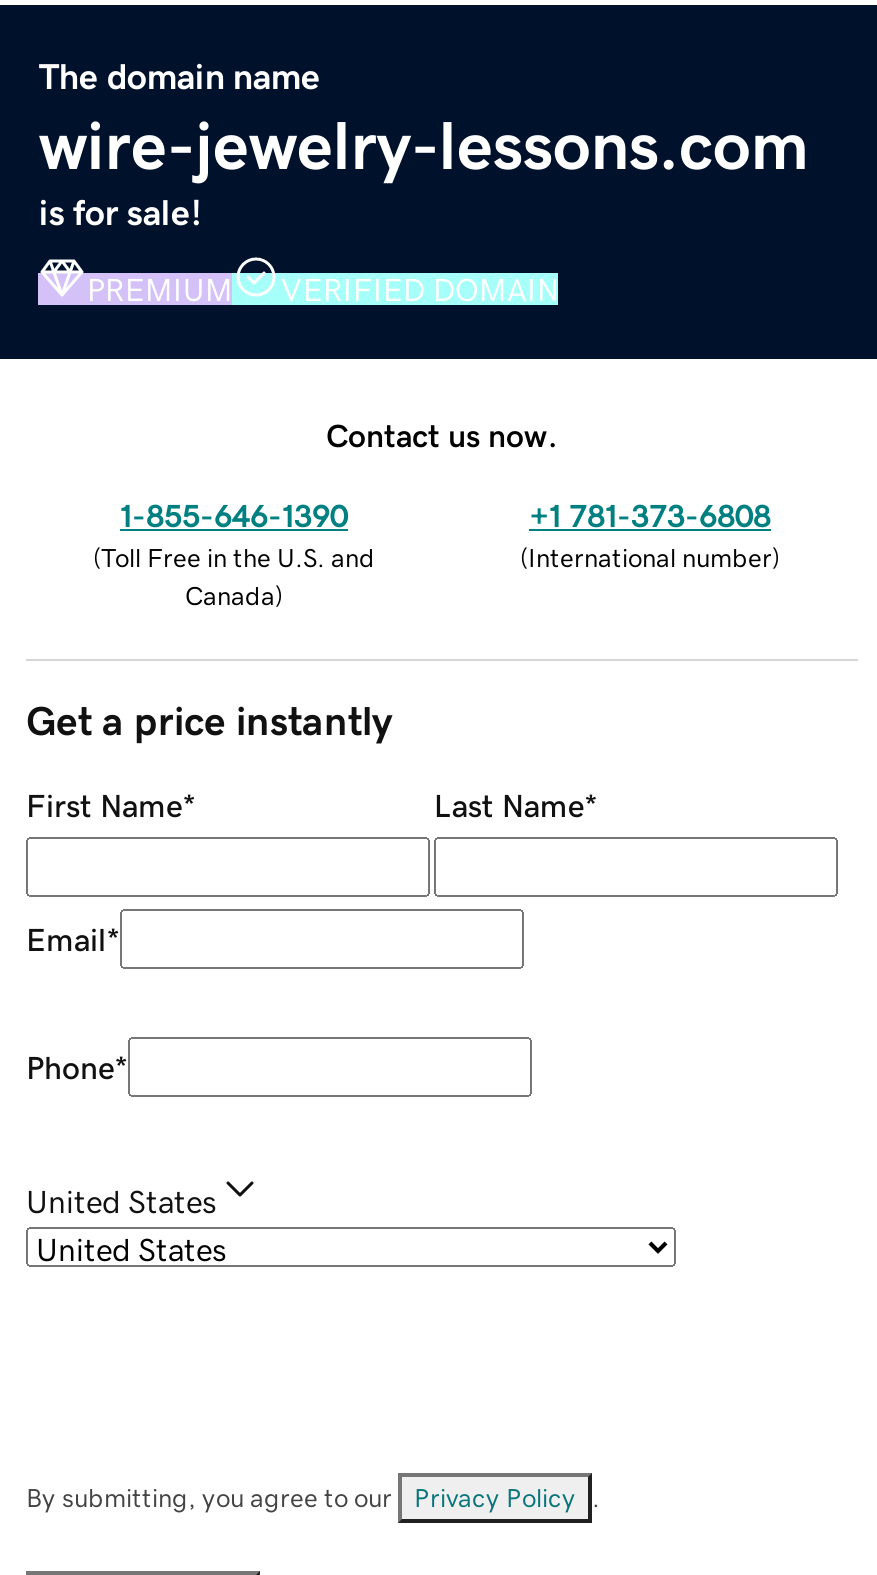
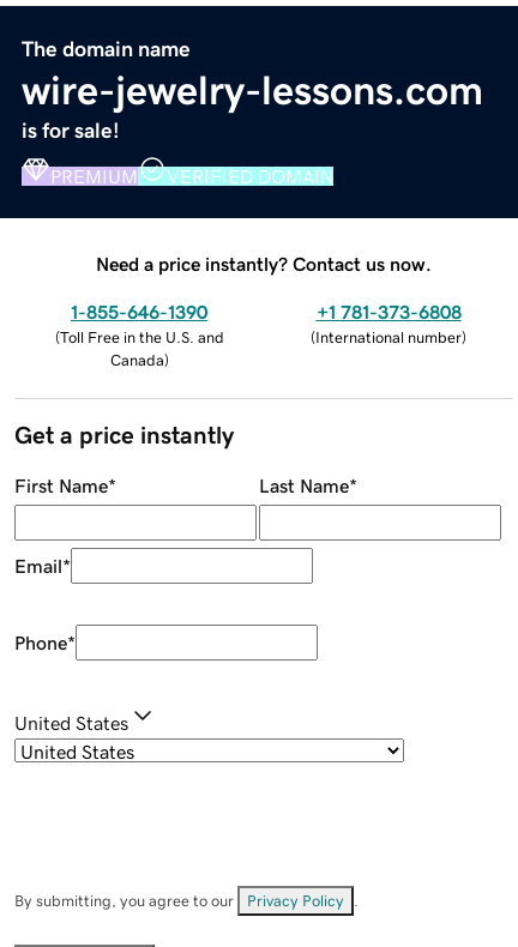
[326,418,558,450] Contact us now. -> [96,254,432,273] Need a price instantly? Contact us now.

